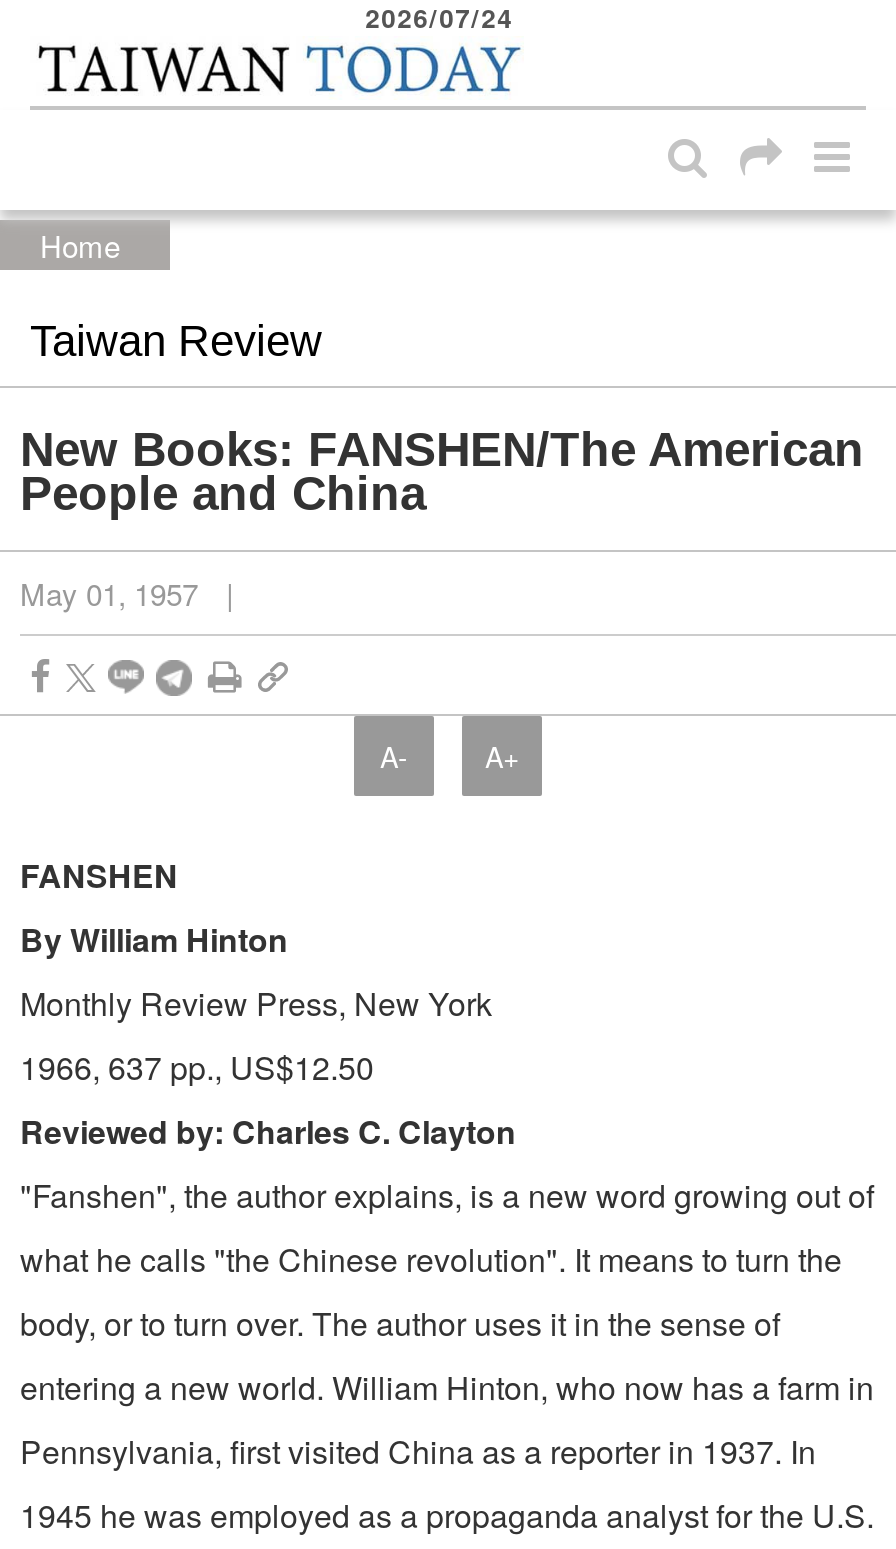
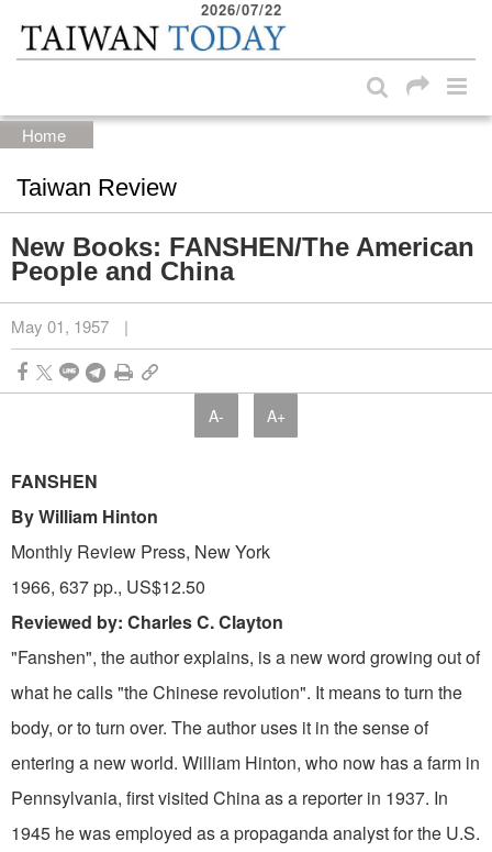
[365,0,513,36] 2026/07/24 -> [201,0,282,20] 2026/07/22

